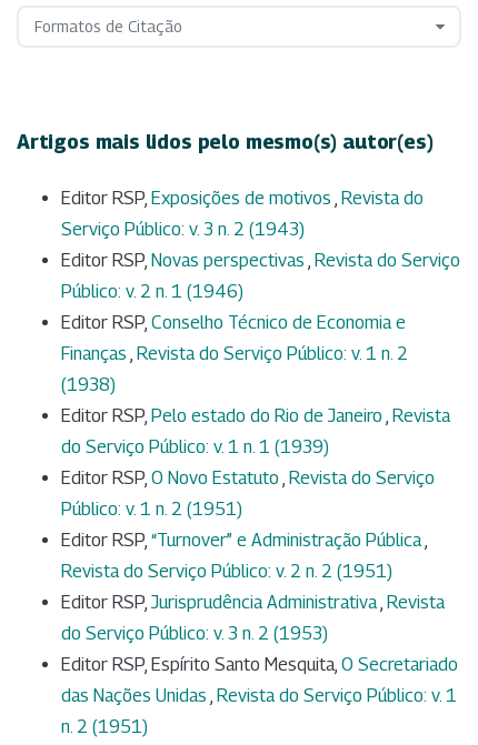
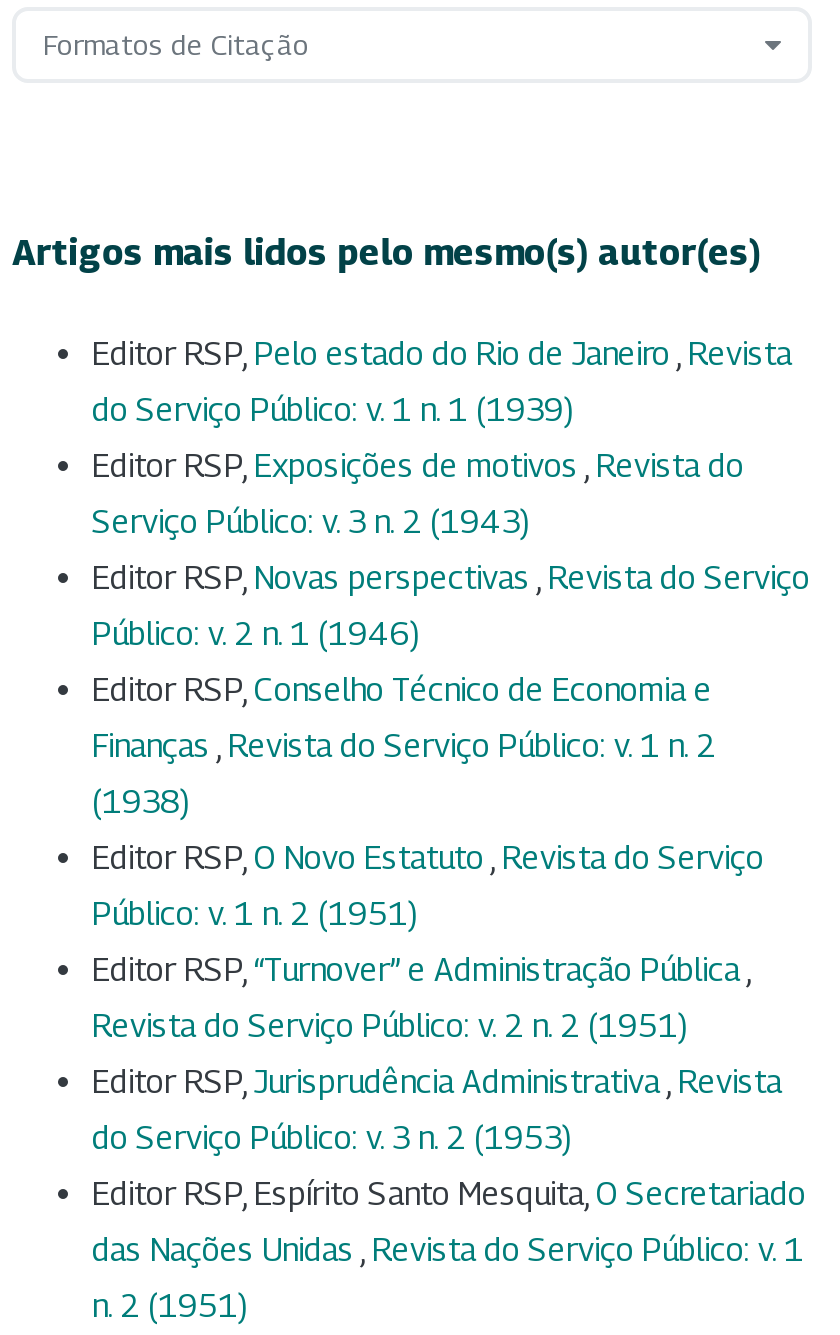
moved [61,188,460,396] -> [92,448,810,822]: Editor RSP, Exposições de motivos, Revista do | Serviço Público: v. 3 n. 2 (1943) | Editor RSP, Novas perspectivas, Revista do Serviço | Público: v. 2 n. 1 (1946) | Editor RSP, Conselho Técnico de Economia e | Finanças, Revista do Serviço Público: v. 1 n. 2 | (1938)
moved [61,406,450,458] -> [92,336,792,430]: Editor RSP, Pelo estado do Rio de Janeiro, Revista | do Serviço Público: v. 1 n. 1 (1939)

